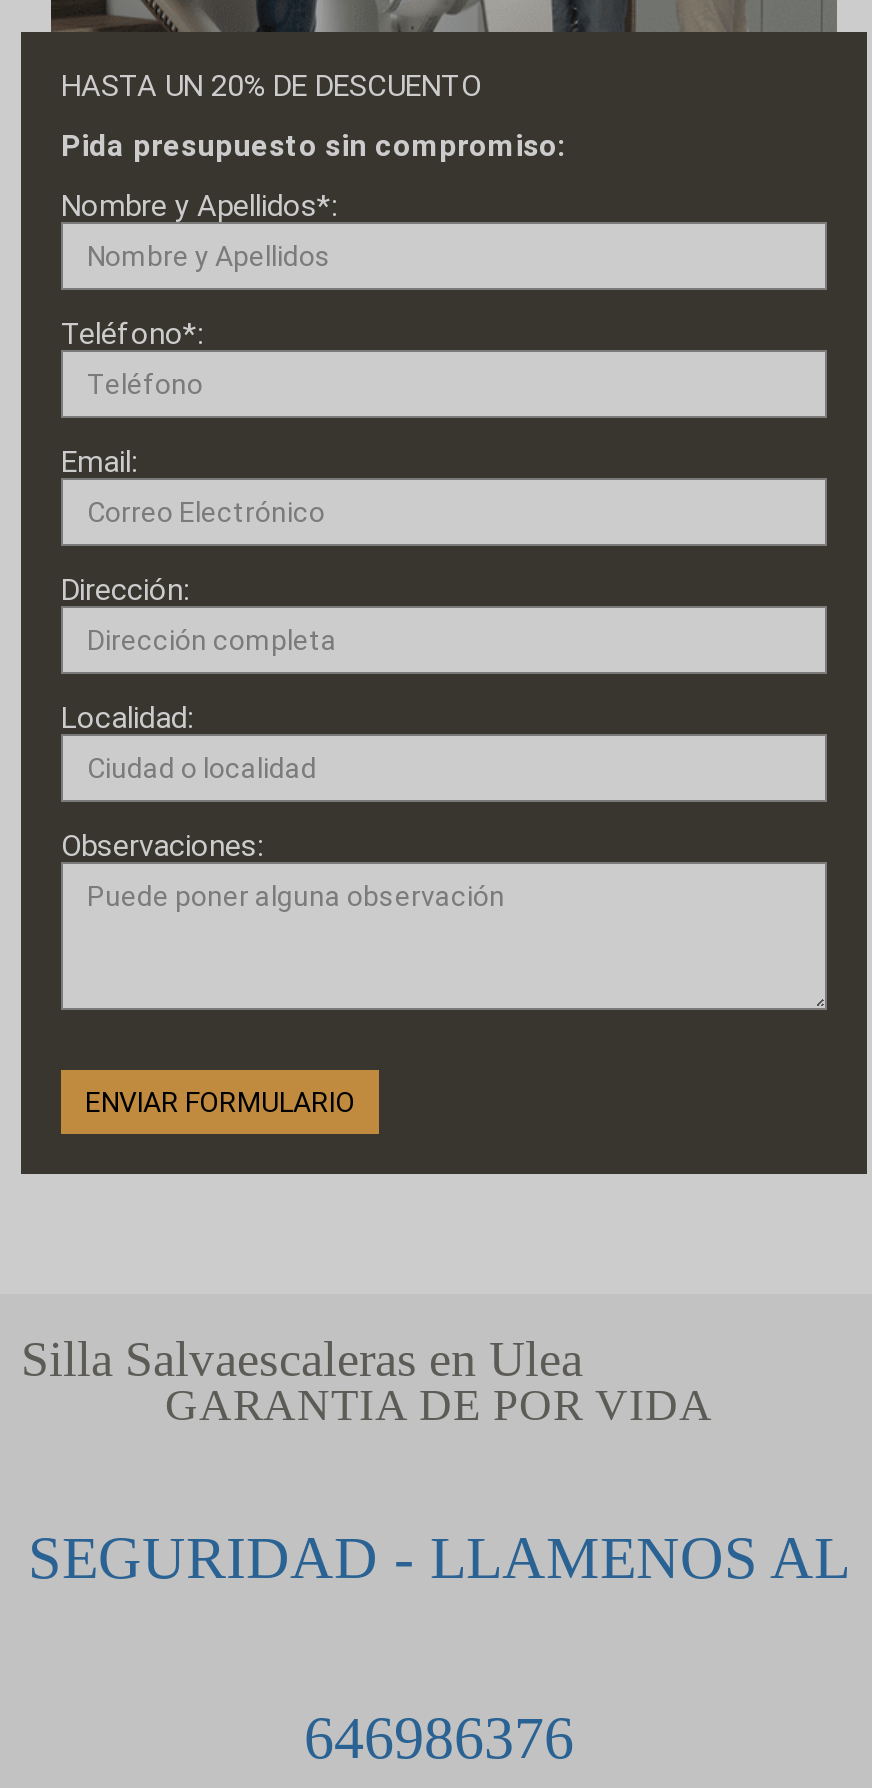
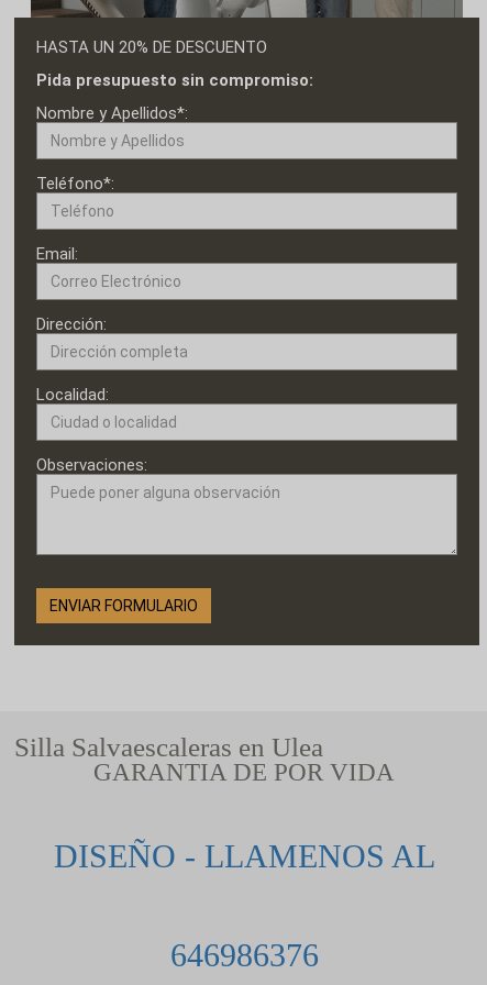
[28,1524,850,1590] SEGURIDAD - LLAMENOS AL -> [53,838,435,874] DISEÑO - LLAMENOS AL

